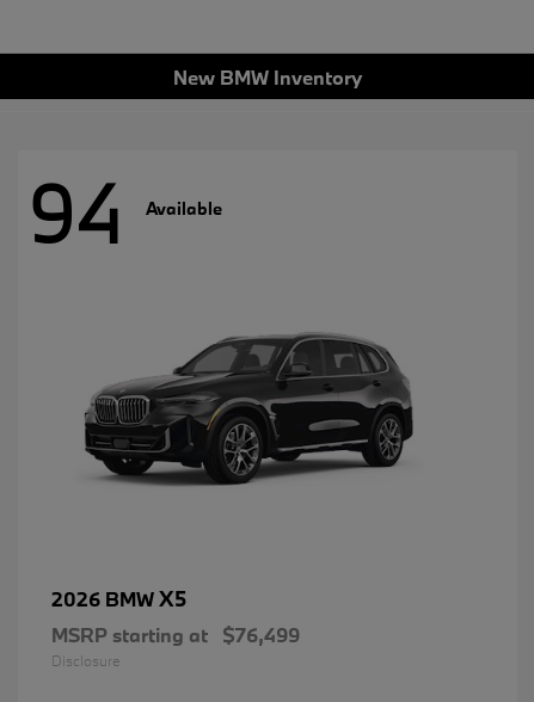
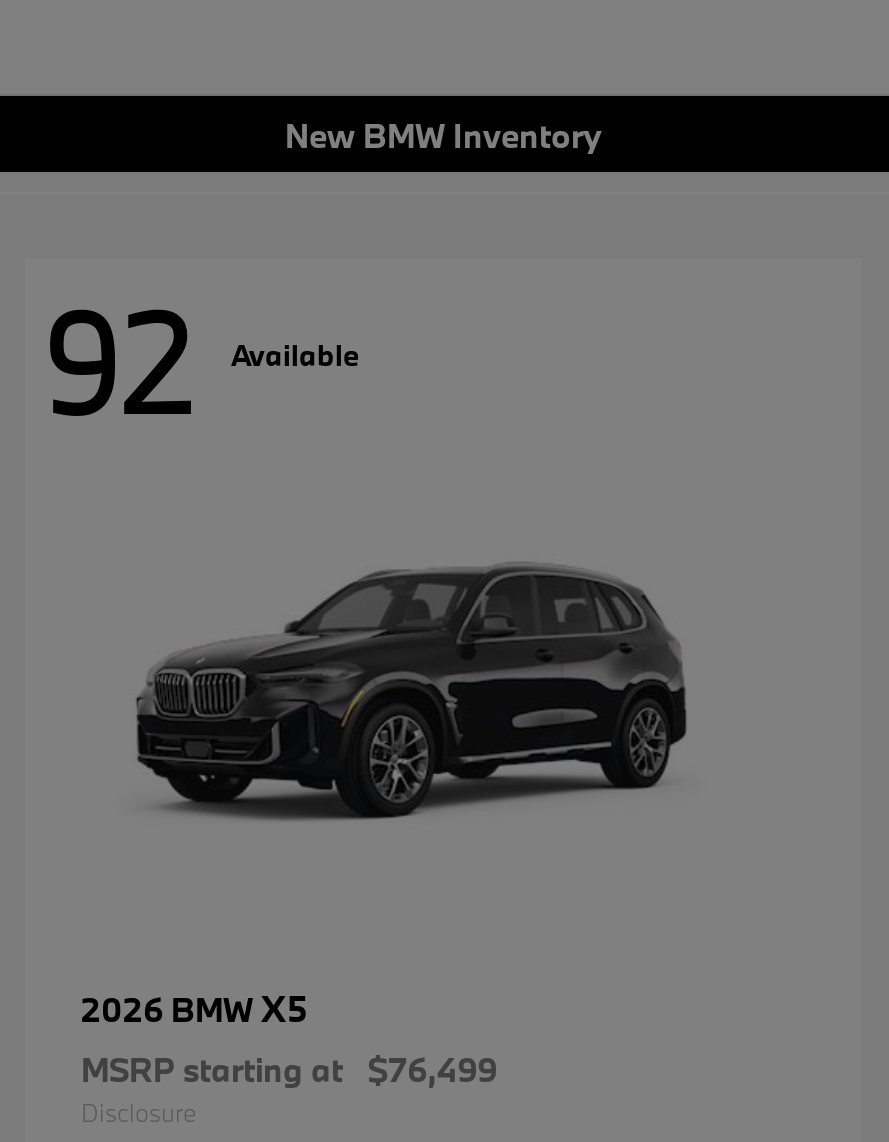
[27,161,222,265] 94 Available -> [41,275,359,449] 92 Available

